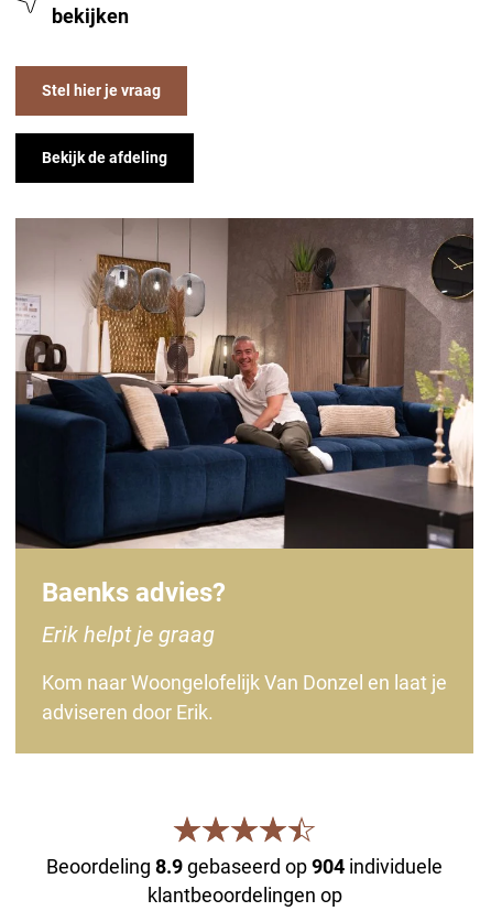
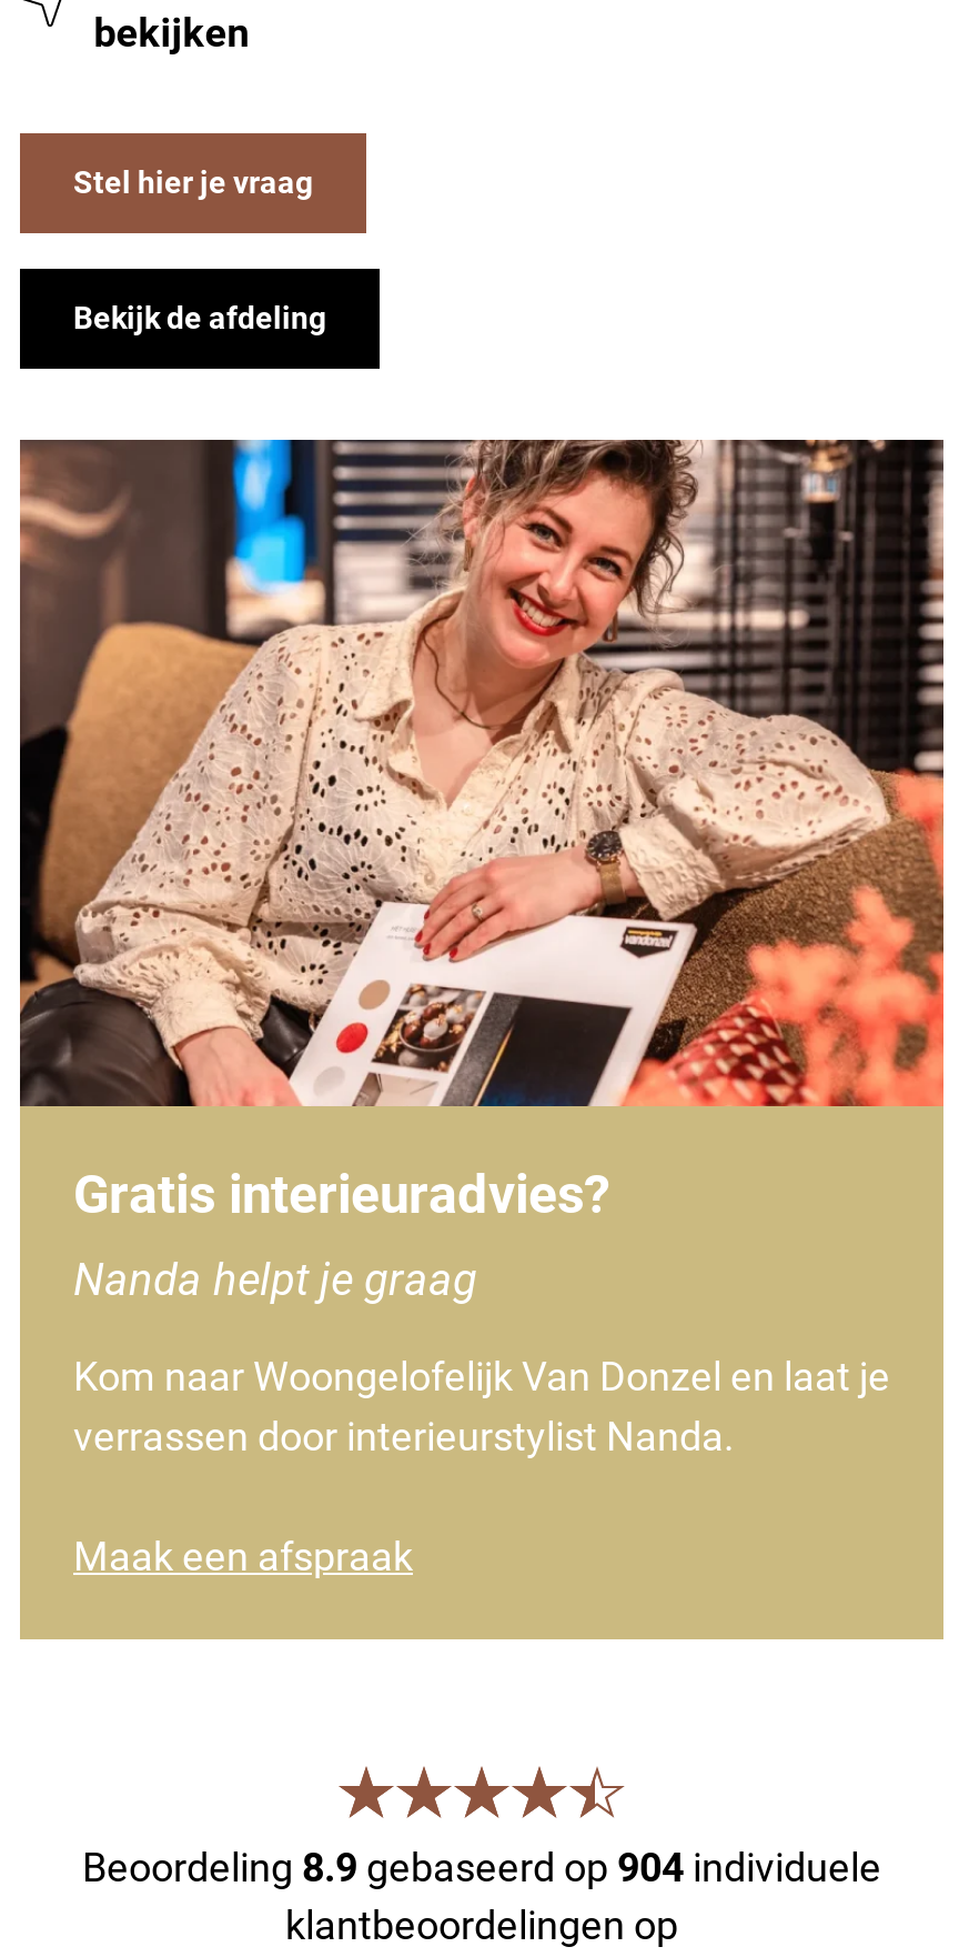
[14,217,474,648] [image] | Baenks advies? | Erik helpt je graag -> [18,438,946,1307] [image] | Gratis interieuradvies? | Nanda helpt je graag
[42,701,214,724] adviseren door Erik. -> [73,1413,735,1580] verrassen door interieurstylist Nanda. | Maak een afspraak

